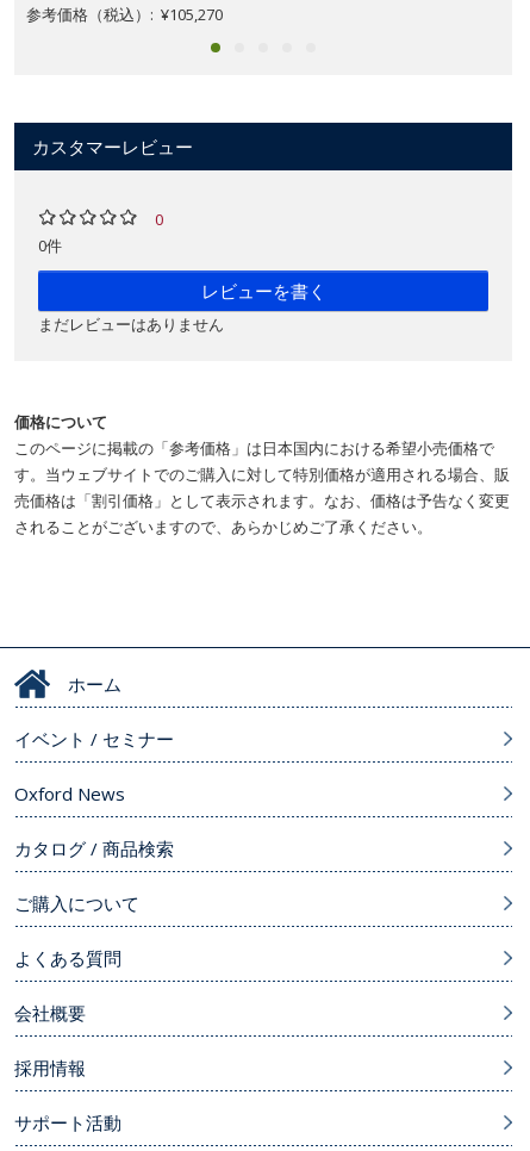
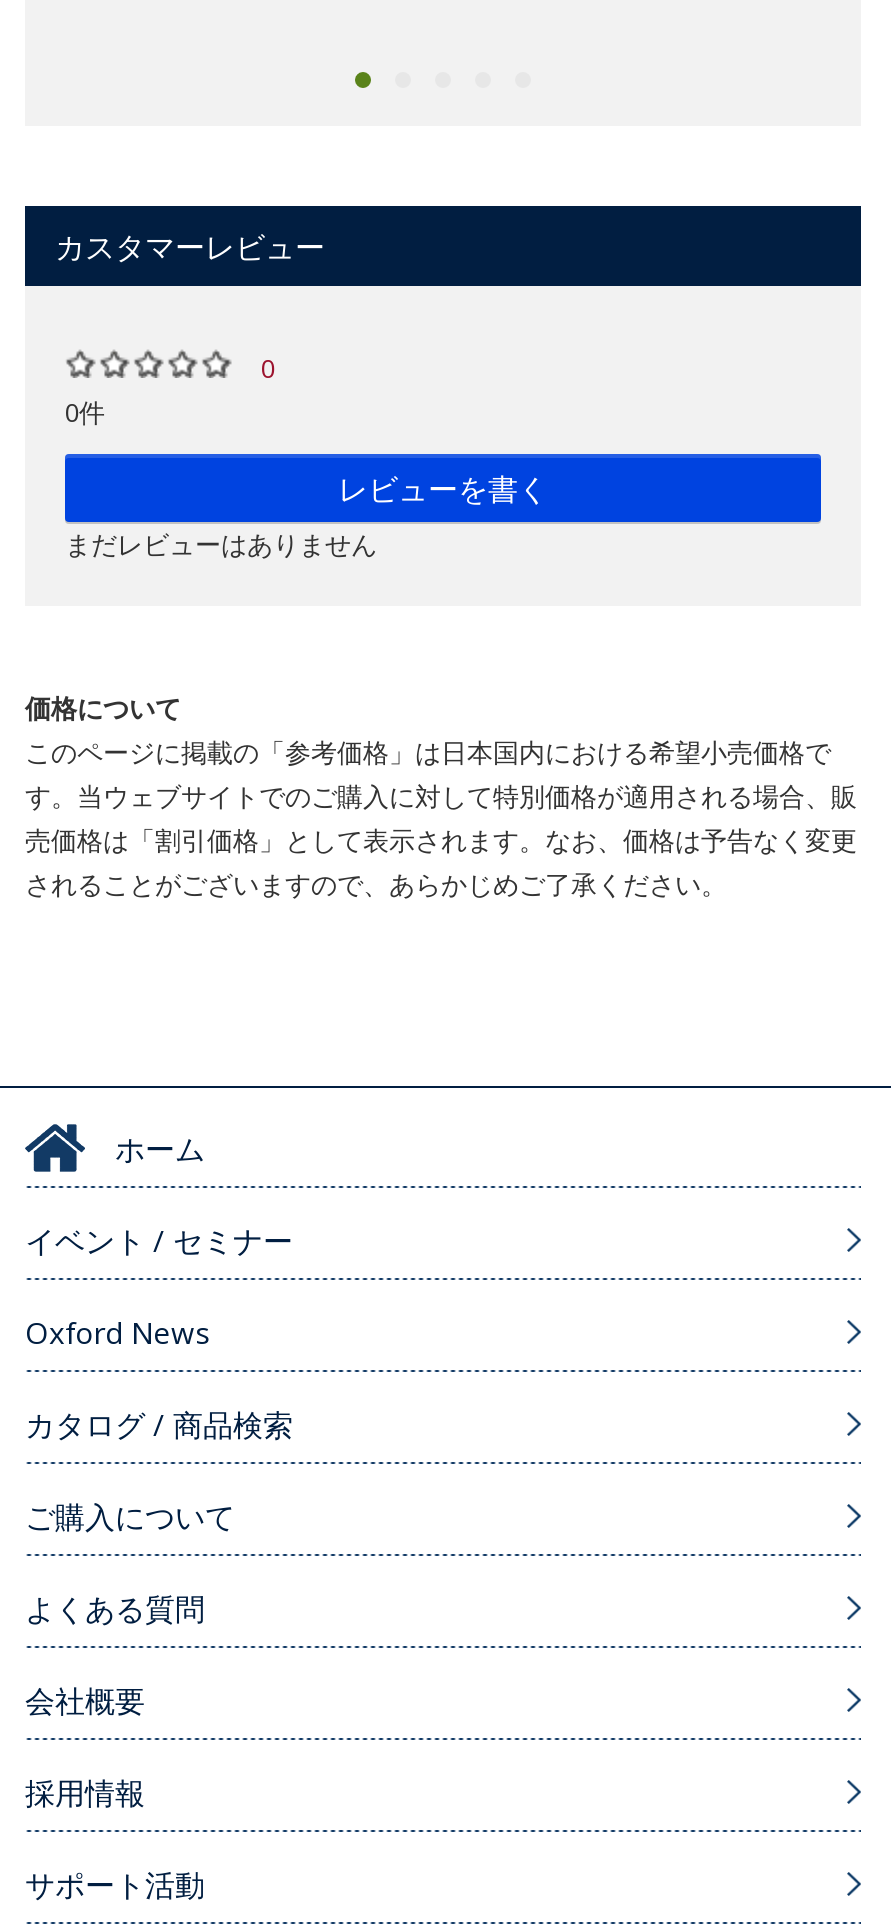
[26,3,223,25] 参考価格（税込）: ¥105,270 -> none

